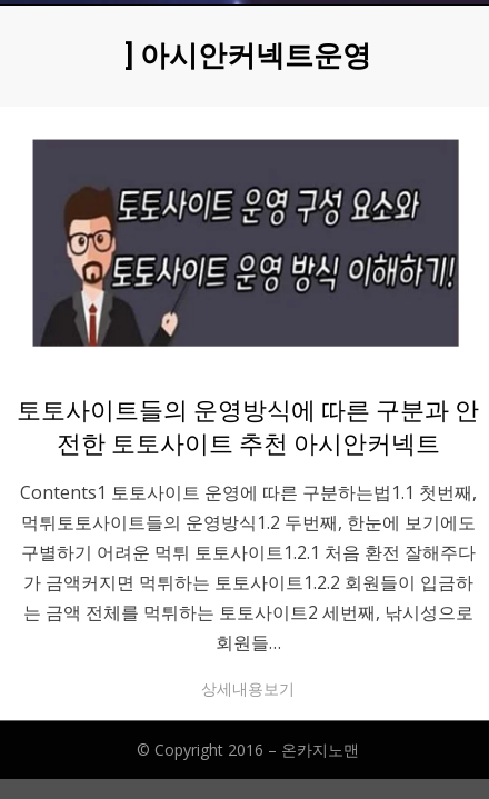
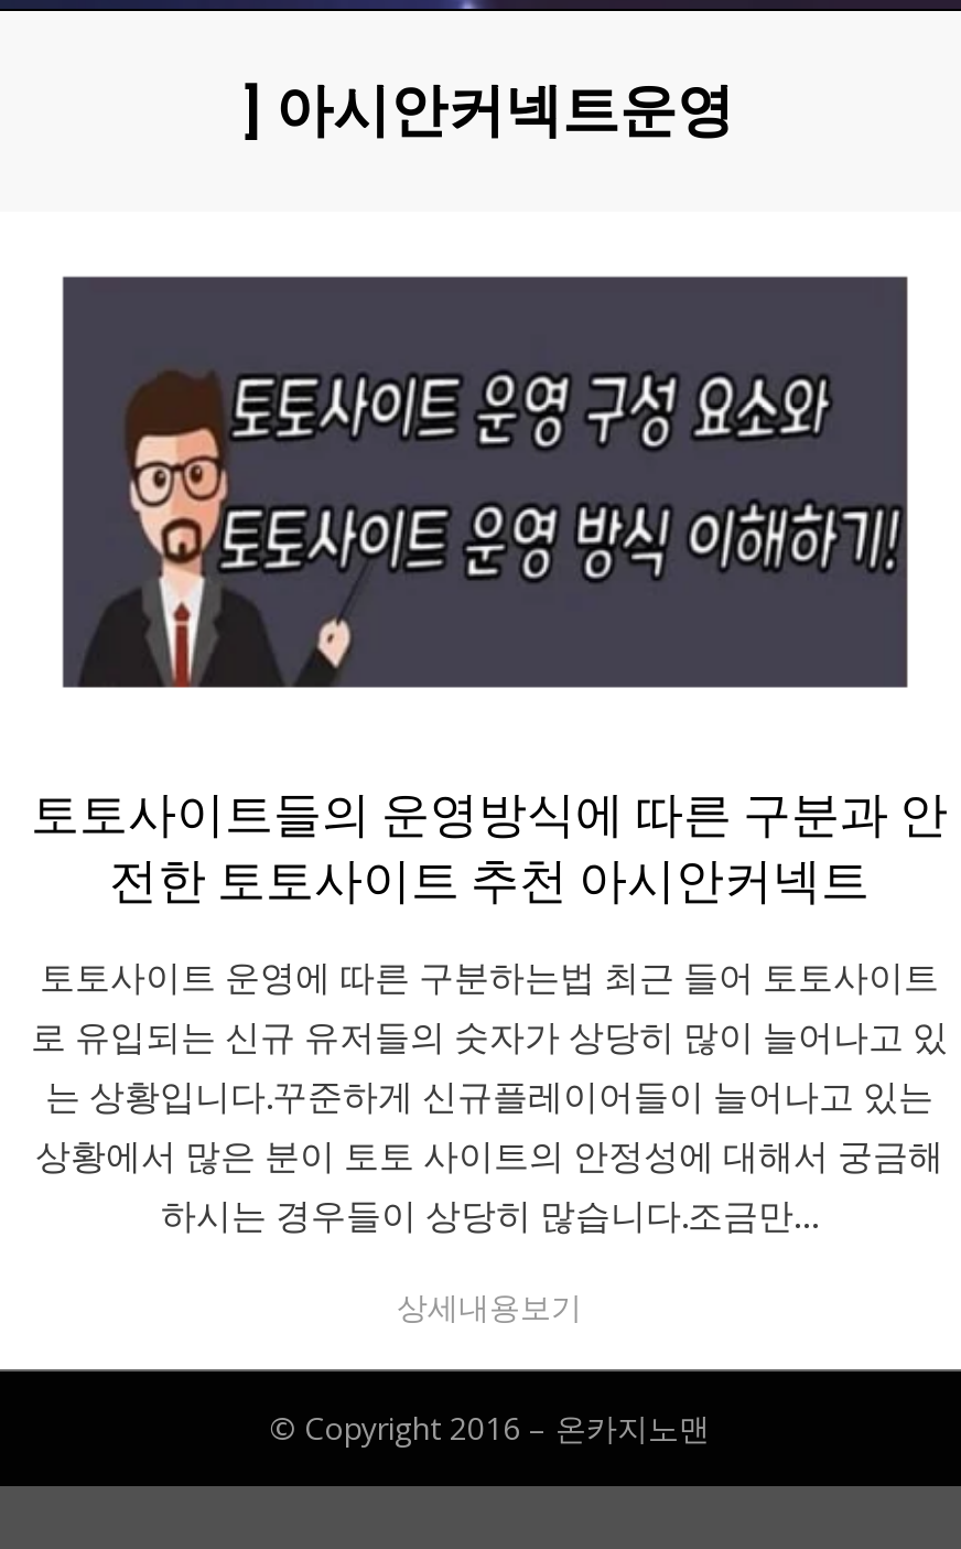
[19,480,476,655] Contents1 토토사이트 운영에 따른 구분하는법1.1 첫번째, | 먹튀토토사이트들의 운영방식1.2 두번째, 한눈에 보기에도 | 구별하기 어려운 먹튀 토토사이트1.2.1 처음 환전 잘해주다 | 가 금액커지면 먹튀하는 토토사이트1.2.2 회원들이 입금하 | 는 금액 전체를 먹튀하는 토토사이트2 세번째, 낚시성으로 | 회원들… -> [31,953,948,1240] 토토사이트 운영에 따른 구분하는법 최근 들어 토토사이트 | 로 유입되는 신규 유저들의 숫자가 상당히 많이 늘어나고 있 | 는 상황입니다.꾸준하게 신규플레이어들이 늘어나고 있는 | 상황에서 많은 분이 토토 사이트의 안정성에 대해서 궁금해 | 하시는 경우들이 상당히 많습니다.조금만…

